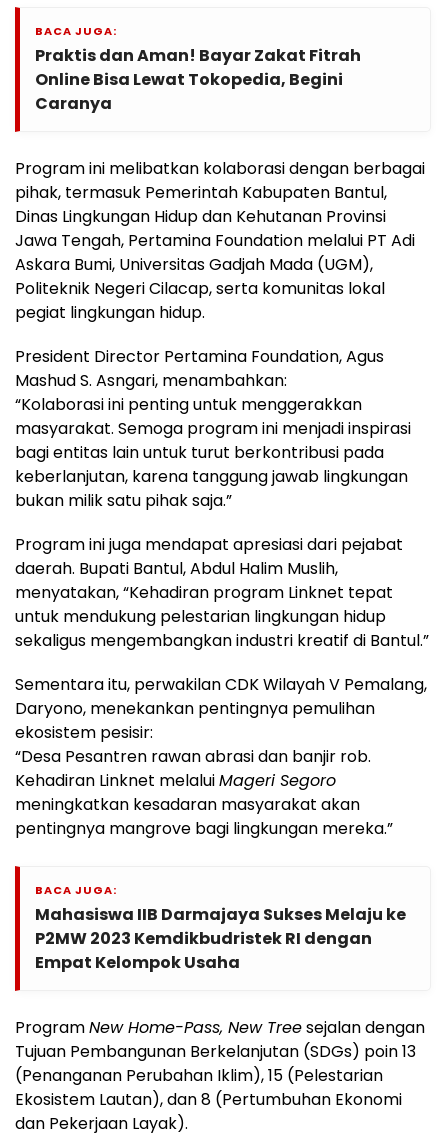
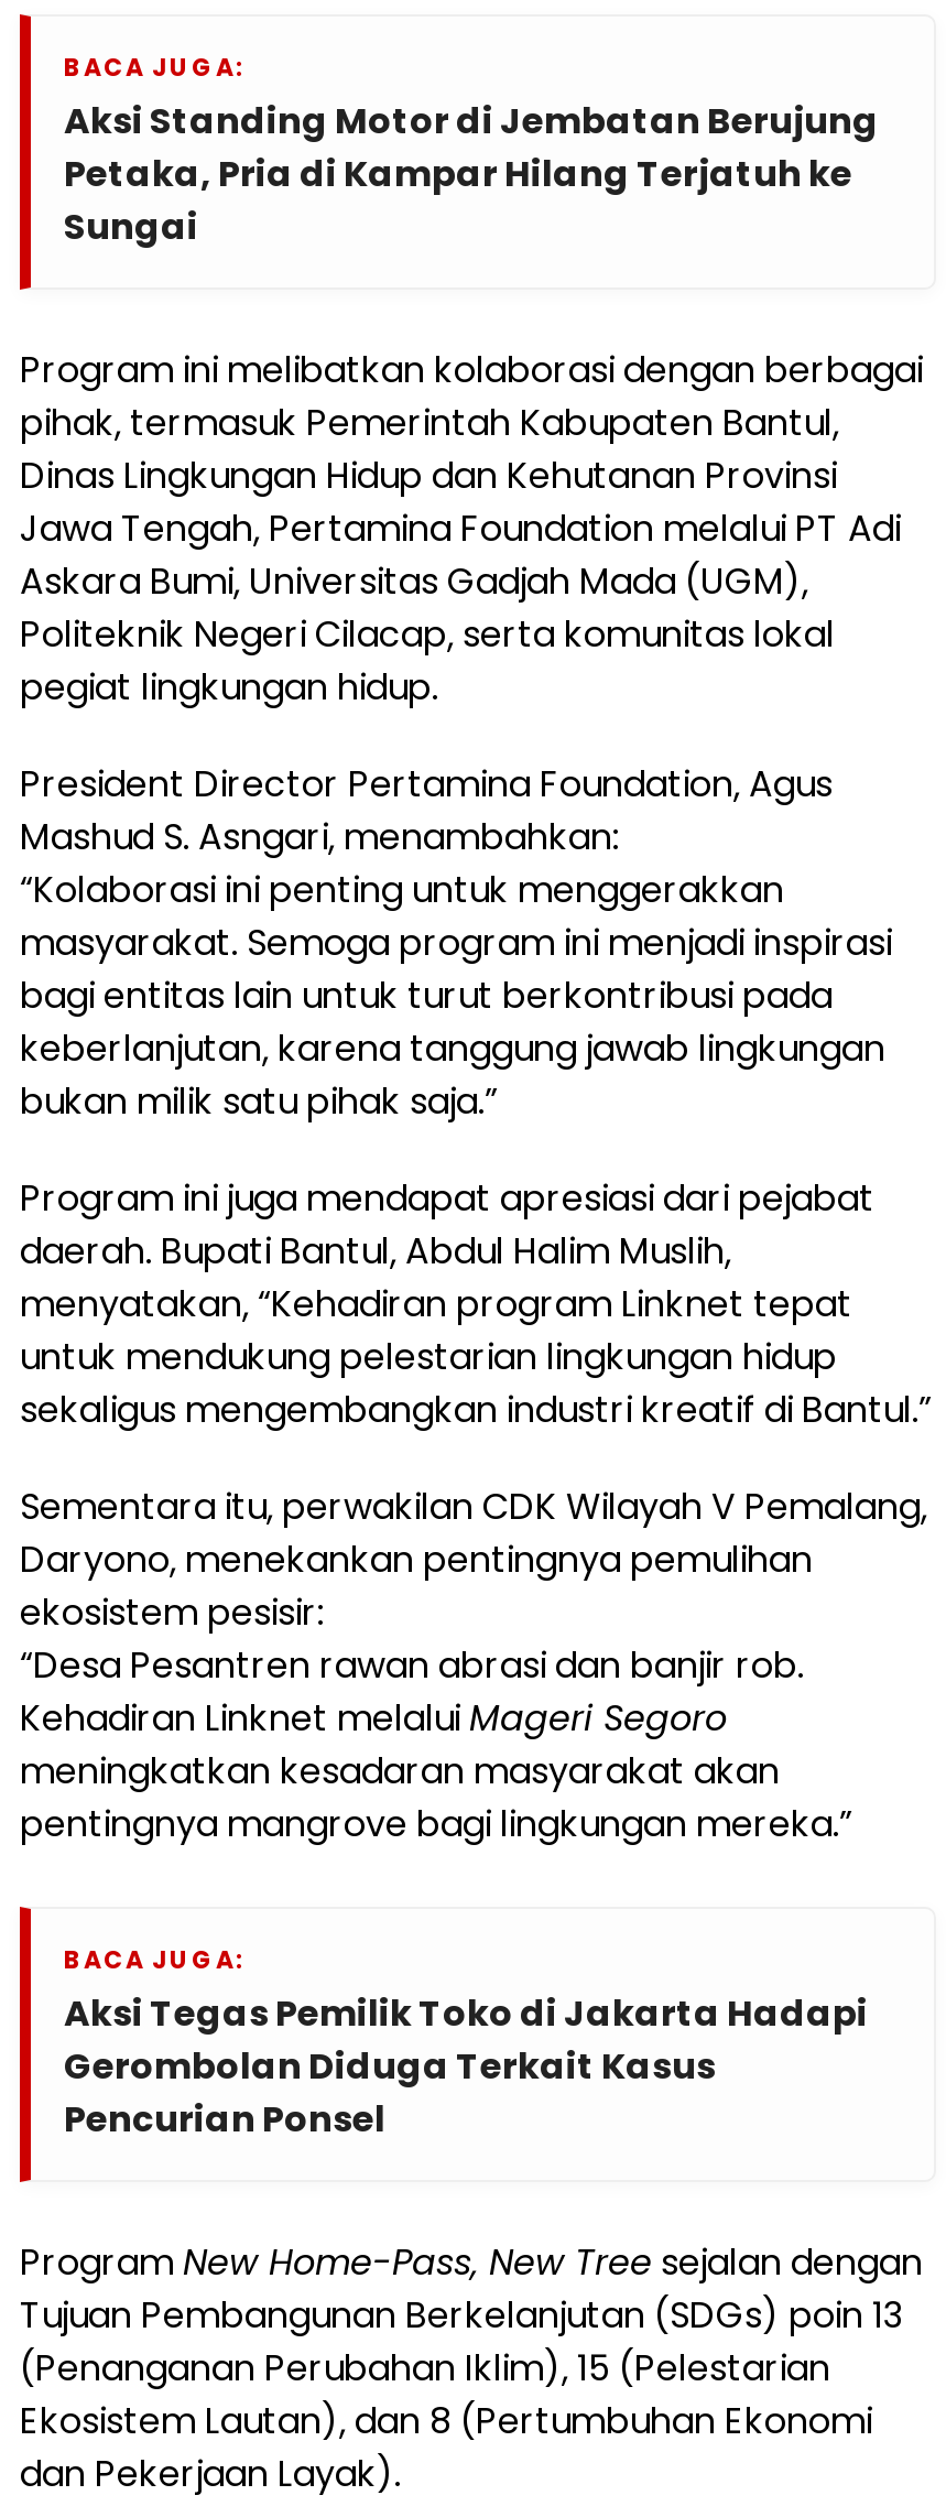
[35,44,361,115] Praktis dan Aman! Bayar Zakat Fitrah | Online Bisa Lewat Tokopedia, Begini | Caranya -> [64,95,879,252] Aksi Standing Motor di Jembatan Berujung | Petaka, Pria di Kampar Hilang Terjatuh ke | Sungai
[35,903,406,974] Mahasiswa IIB Darmajaya Sukses Melaju ke | P2MW 2023 Kemdikbudristek RI dengan | Empat Kelompok Usaha -> [64,1988,868,2144] Aksi Tegas Pemilik Toko di Jakarta Hadapi | Gerombolan Diduga Terkait Kasus | Pencurian Ponsel

